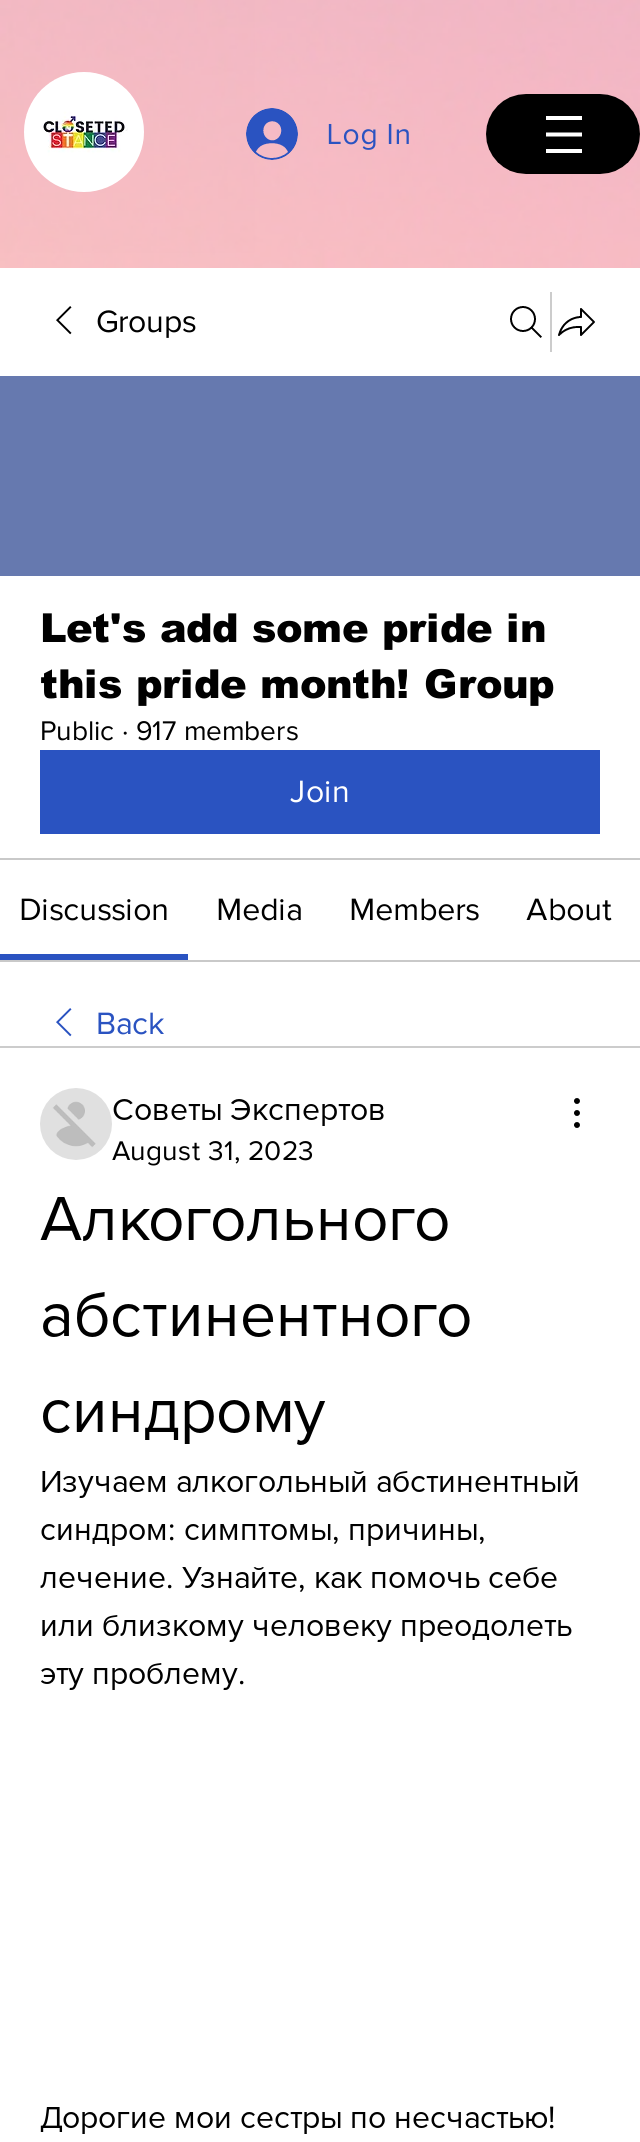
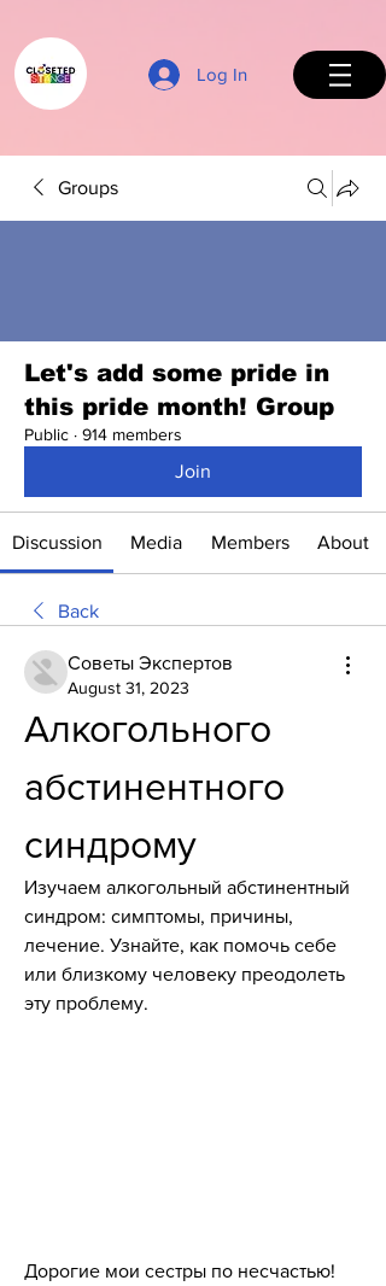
[40,714,300,746] Public · 917 members -> [24,425,182,444] Public · 914 members

